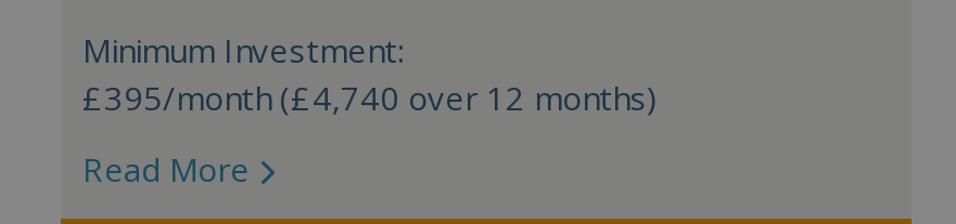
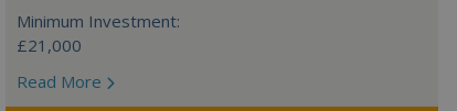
[82,75,666,118] £395/month (£4,740 over 12 months) -> [17,34,82,56] £21,000

